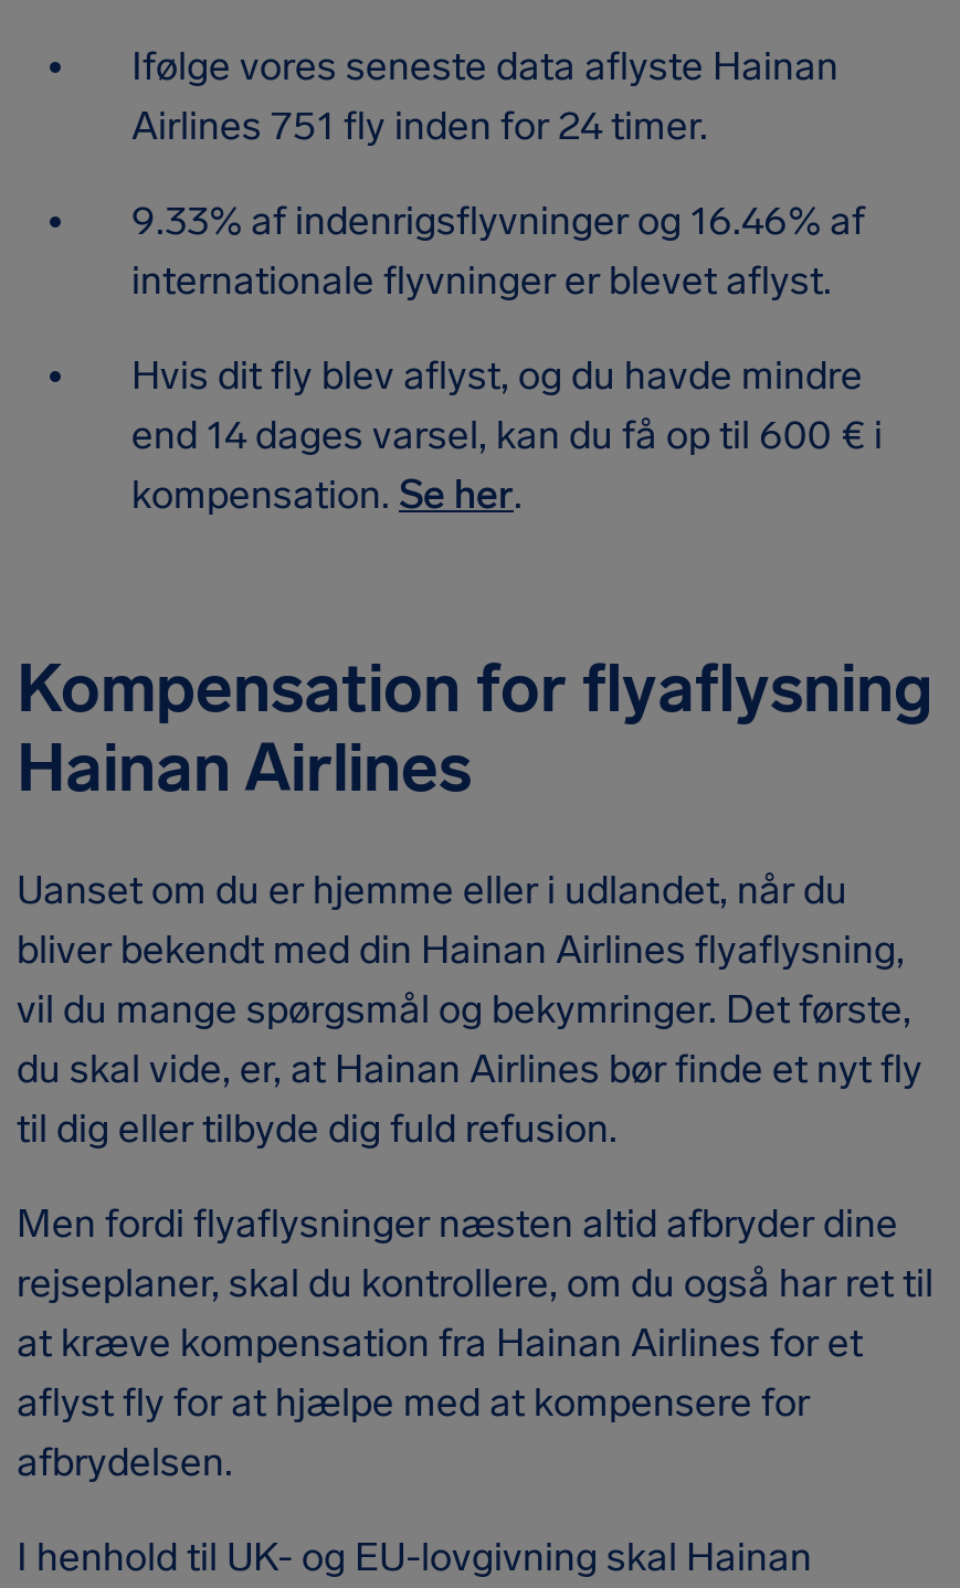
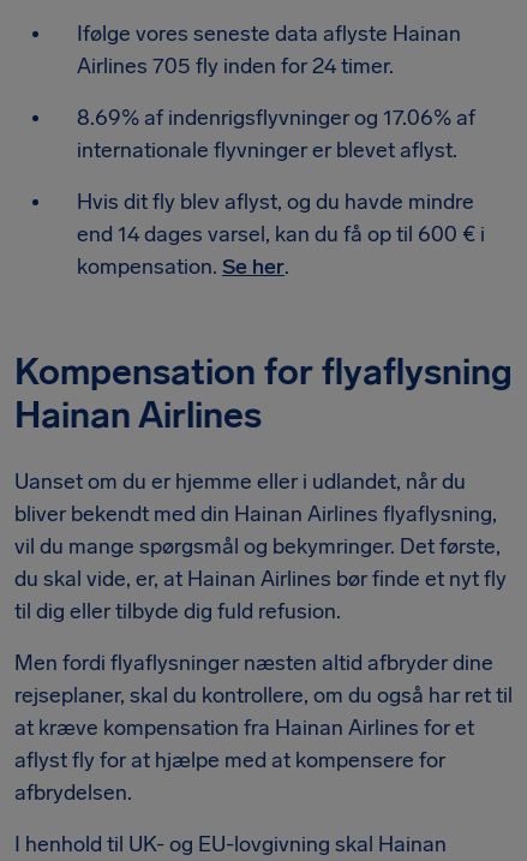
[131,102,708,150] Airlines 751 fly inden for 24 timer. -> [77,53,394,79] Airlines 705 fly inden for 24 timer.
[131,197,865,245] 9.33% af indenrigsflyvninger og 16.46% af -> [77,104,475,131] 8.69% af indenrigsflyvninger og 17.06% af

